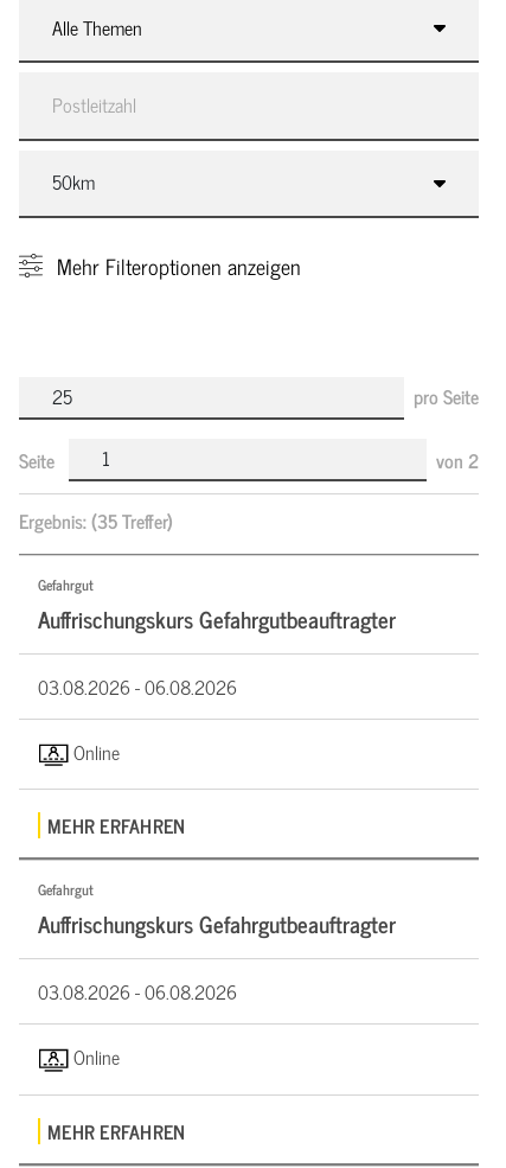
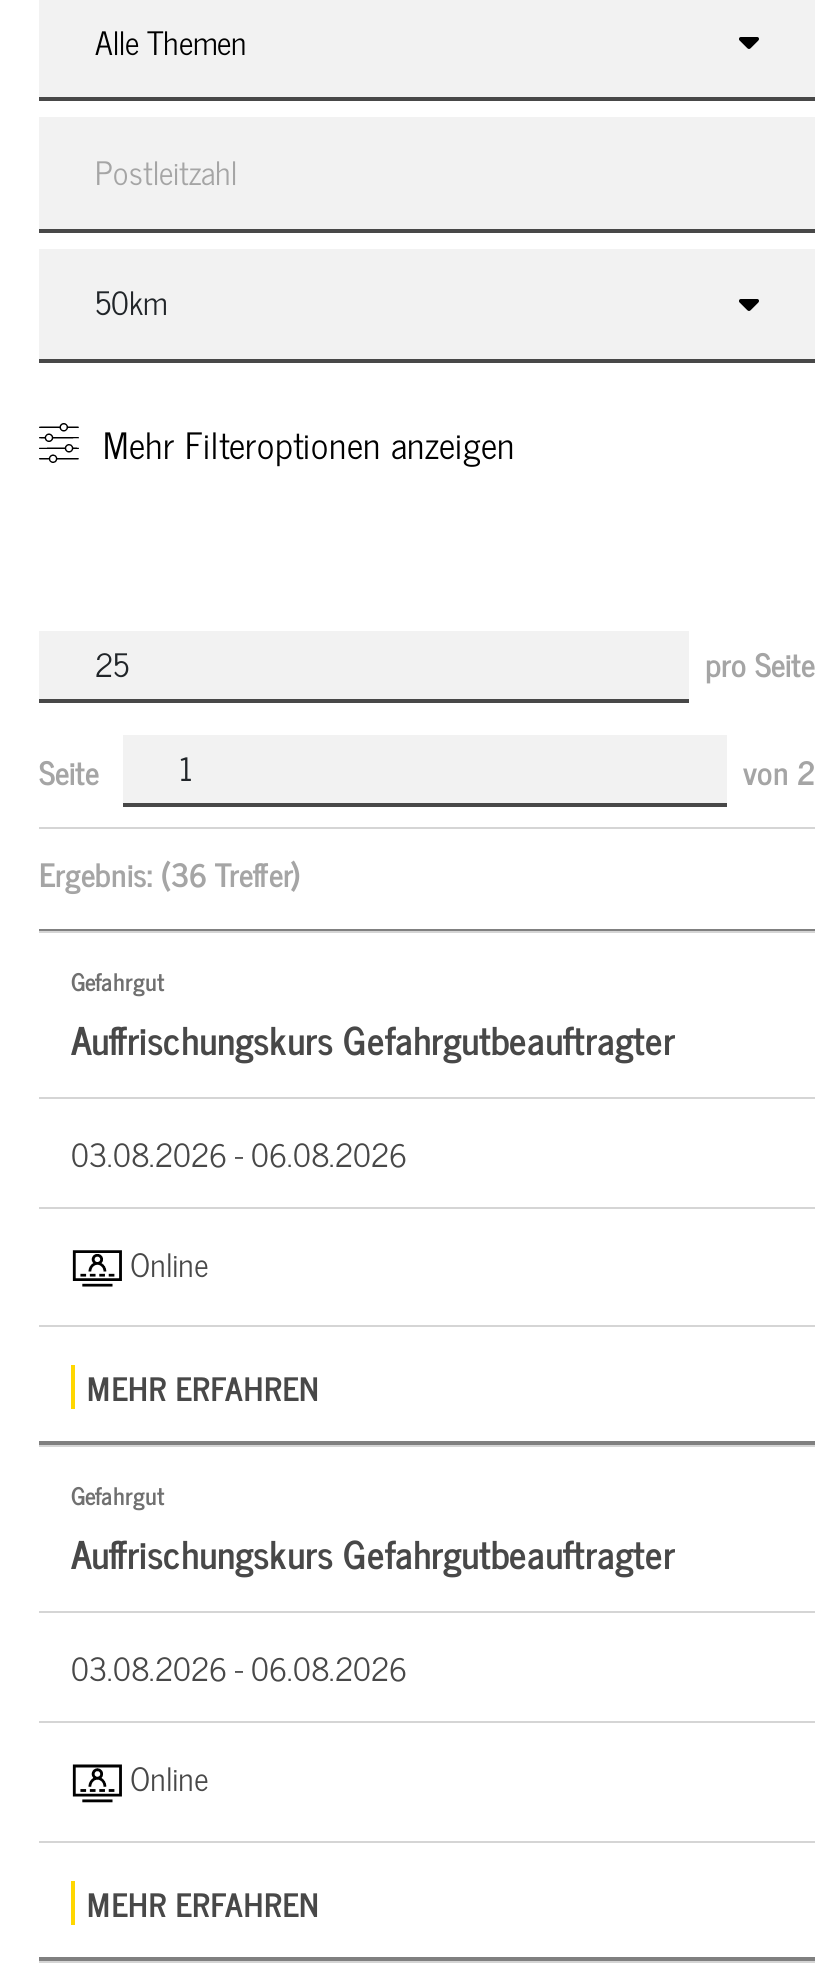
[19,505,173,536] Ergebnis: (35 Treffer) -> [39,846,301,898] Ergebnis: (36 Treffer)

